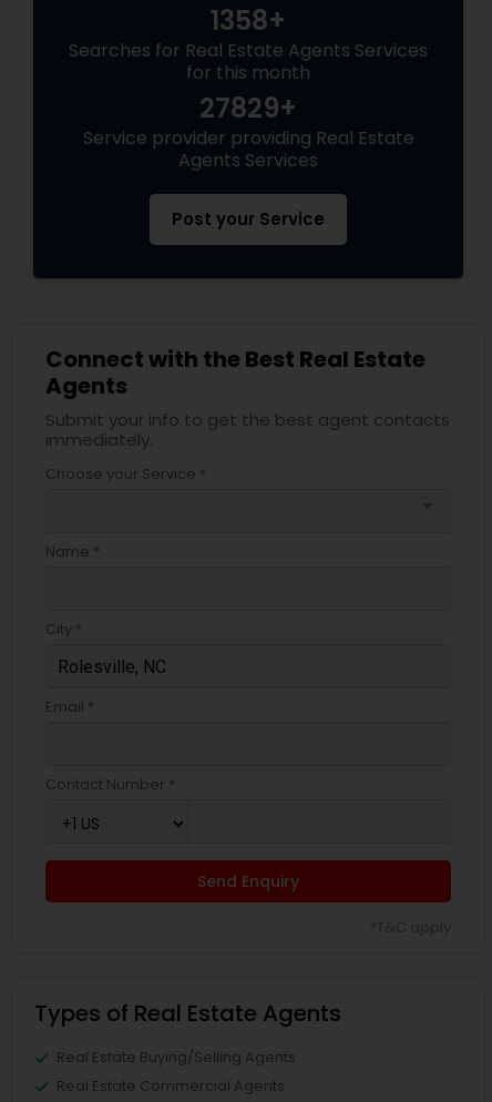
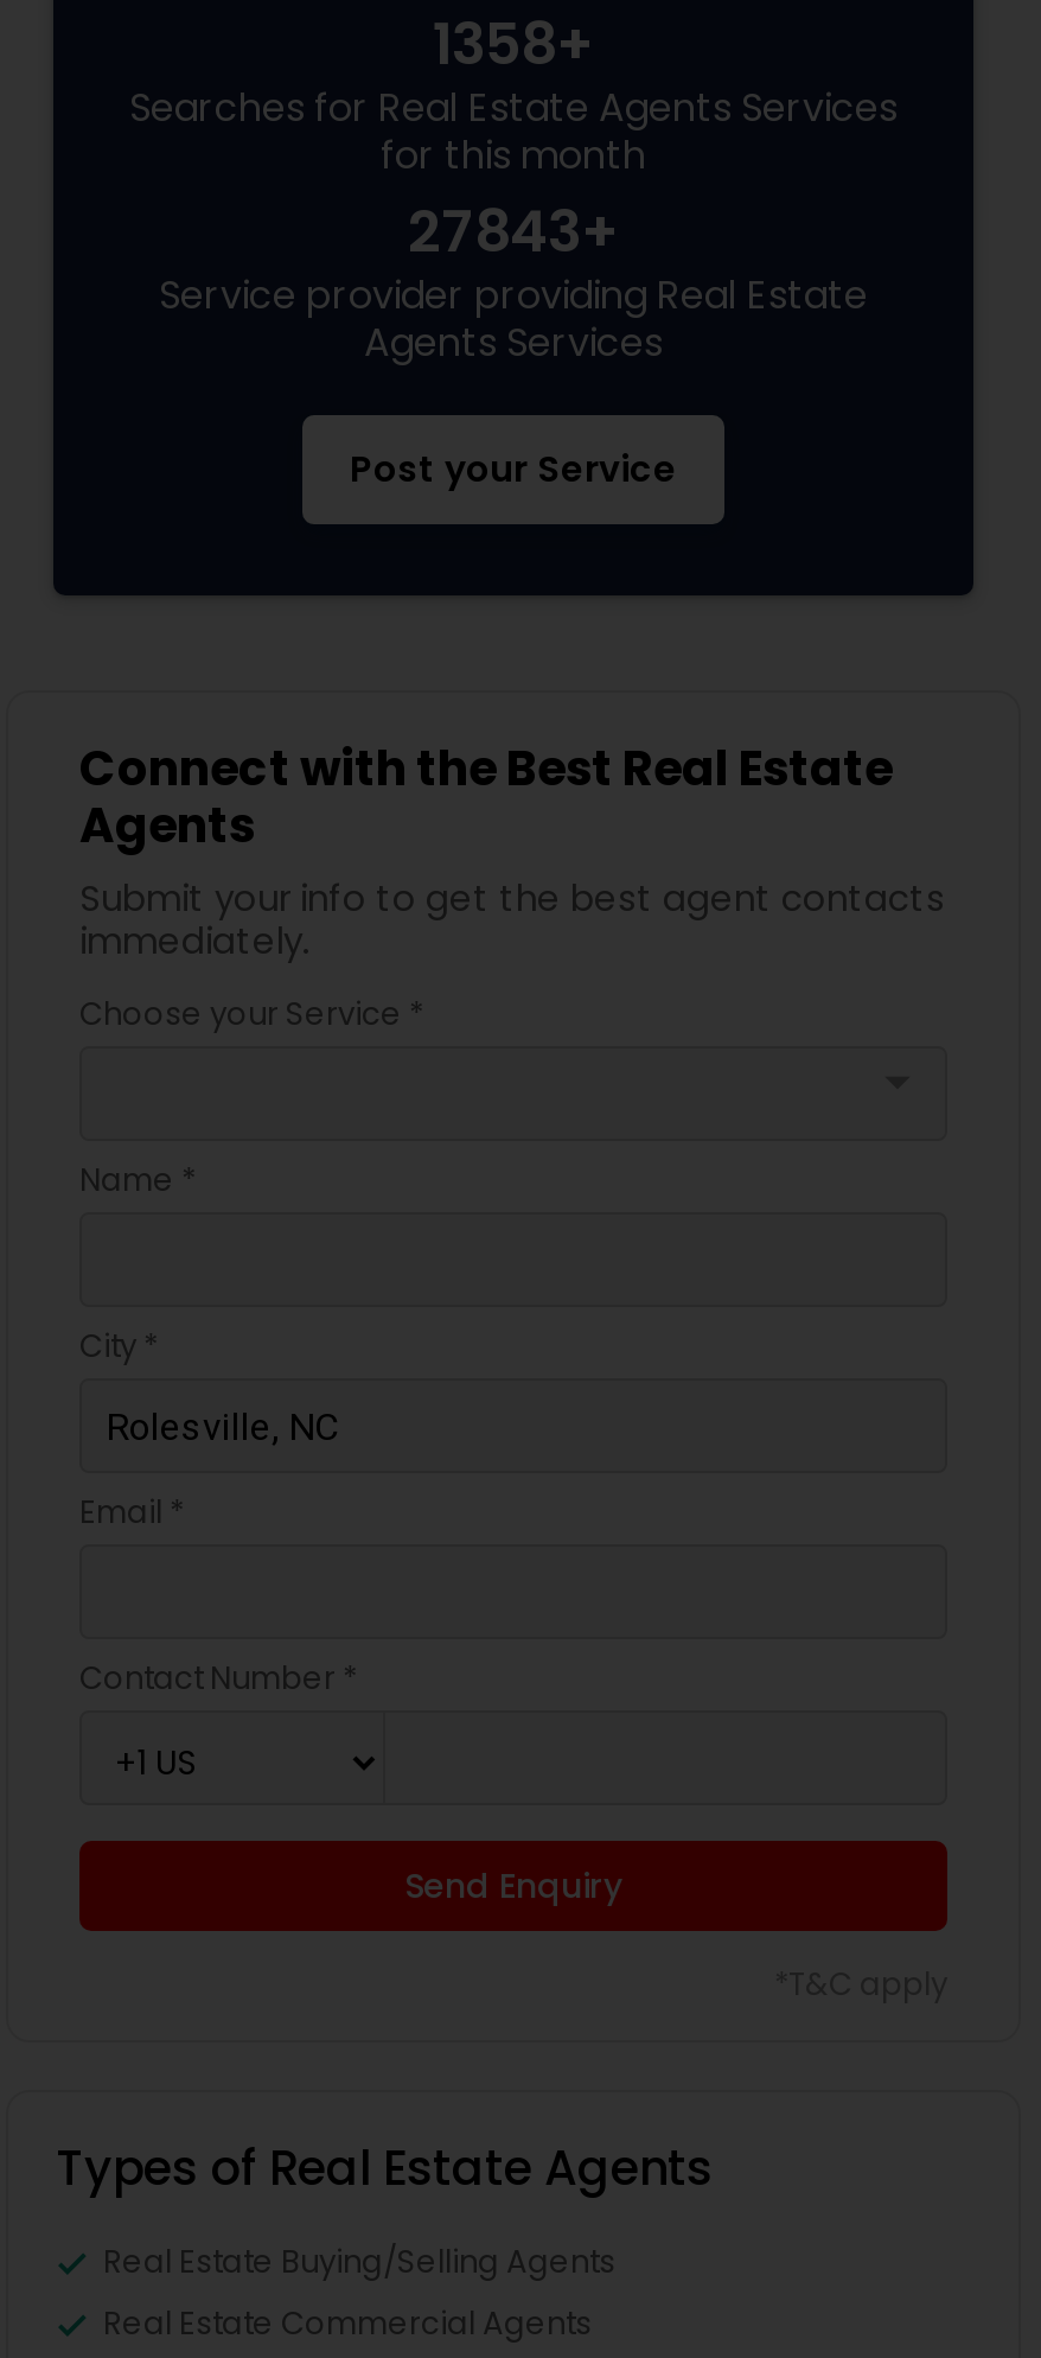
[199,90,297,126] 27829+ -> [408,192,619,270] 27843+

